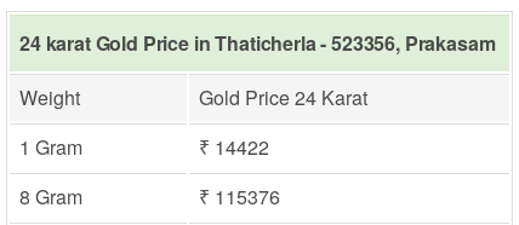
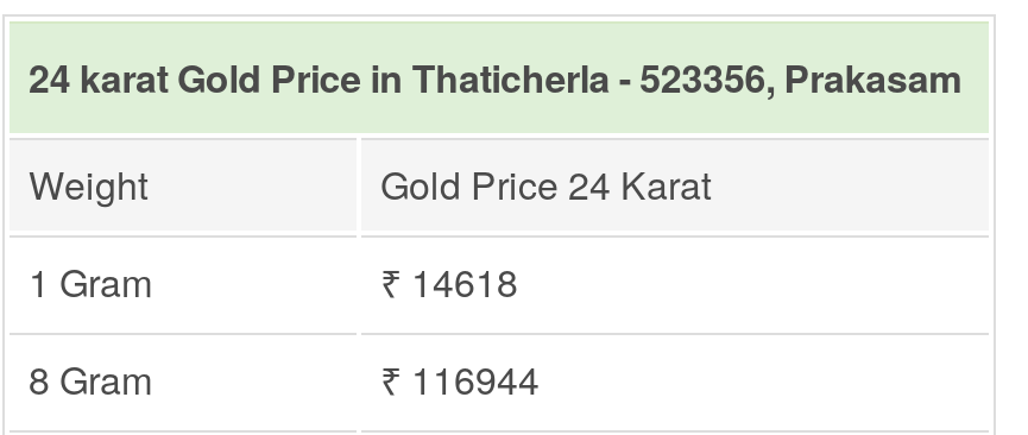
[199,133,269,161] ₹ 14422 -> [380,255,518,309] ₹ 14618
[199,183,280,211] ₹ 115376 -> [380,352,540,407] ₹ 116944

